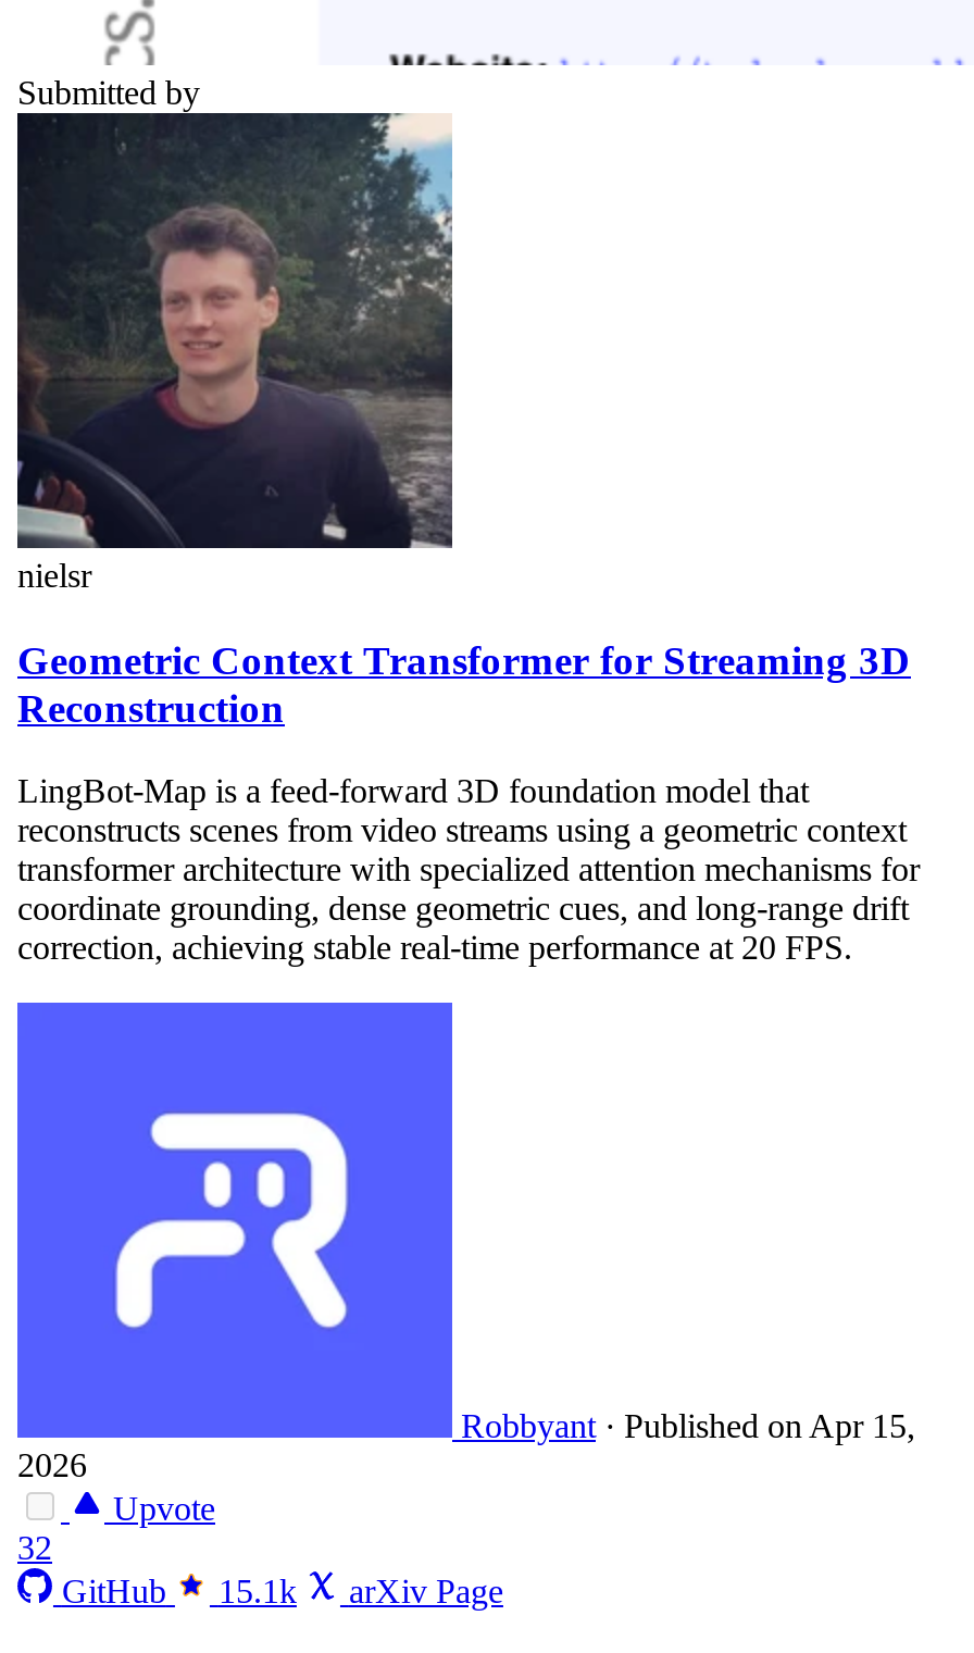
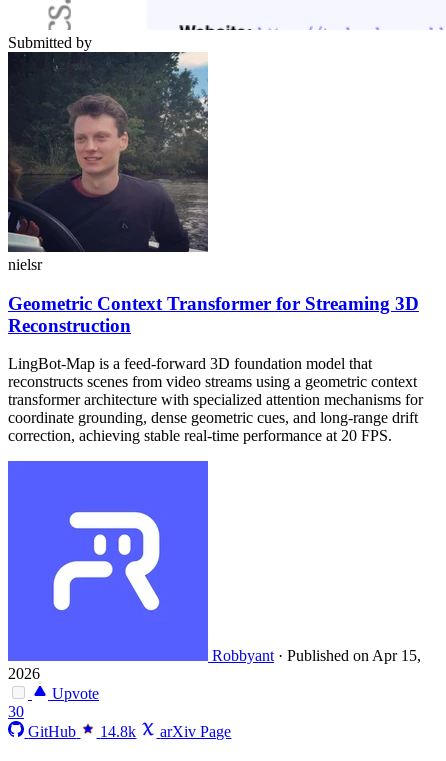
[17,1530,52,1567] 32 -> [8,703,24,720] 30
[62,1573,503,1610] GitHub 15.1k arXiv Page -> [28,723,231,740] GitHub 14.8k arXiv Page

